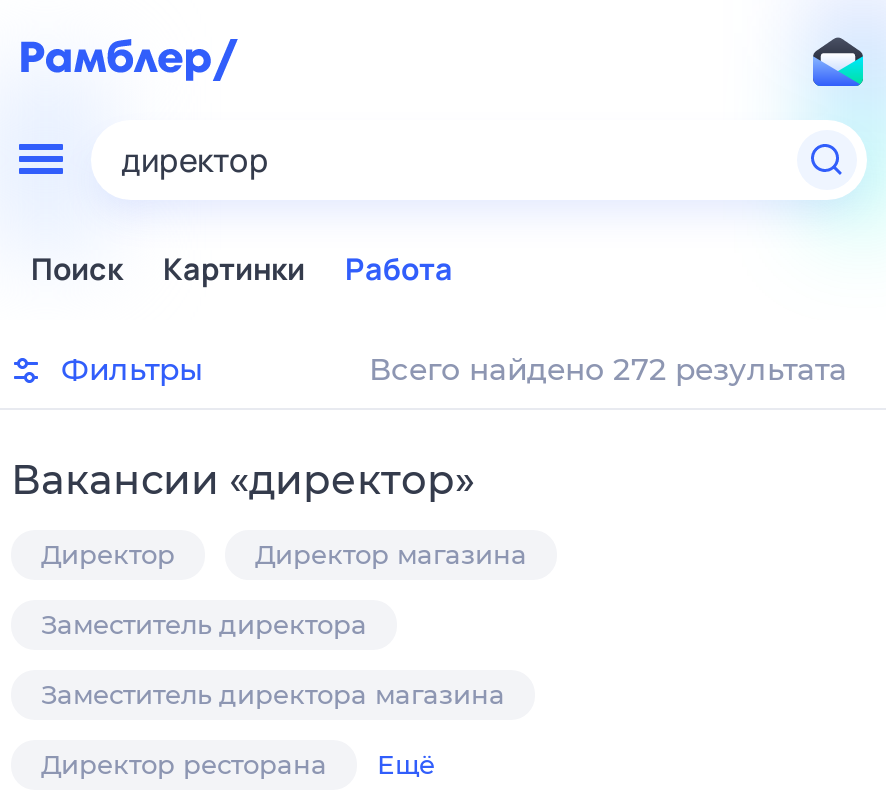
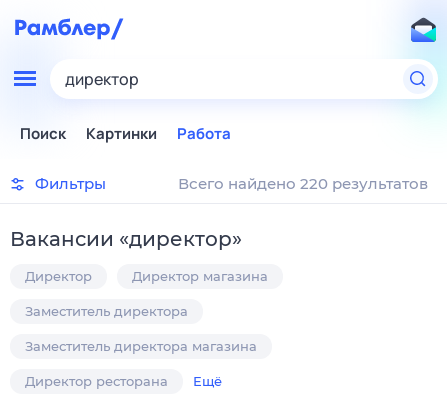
[369,350,847,388] Всего найдено 272 результата -> [178,174,428,193] Всего найдено 220 результатов

